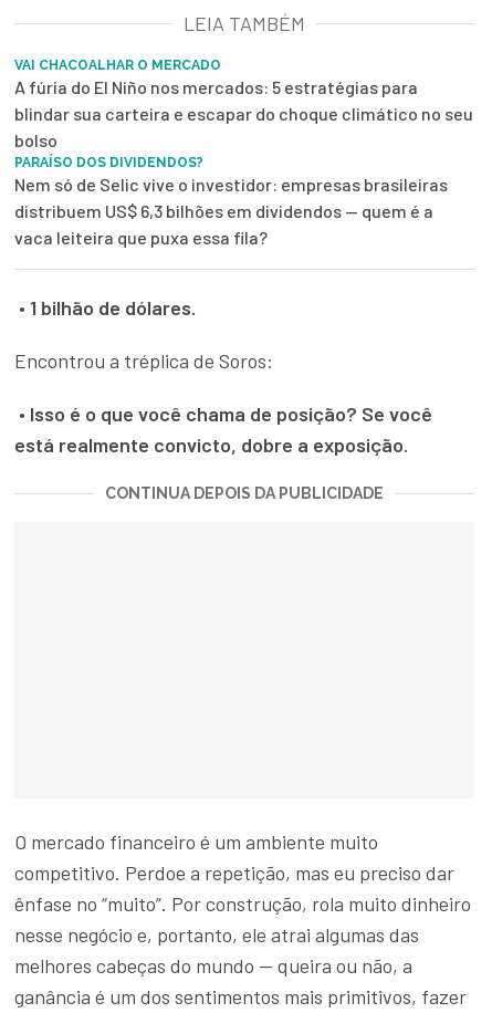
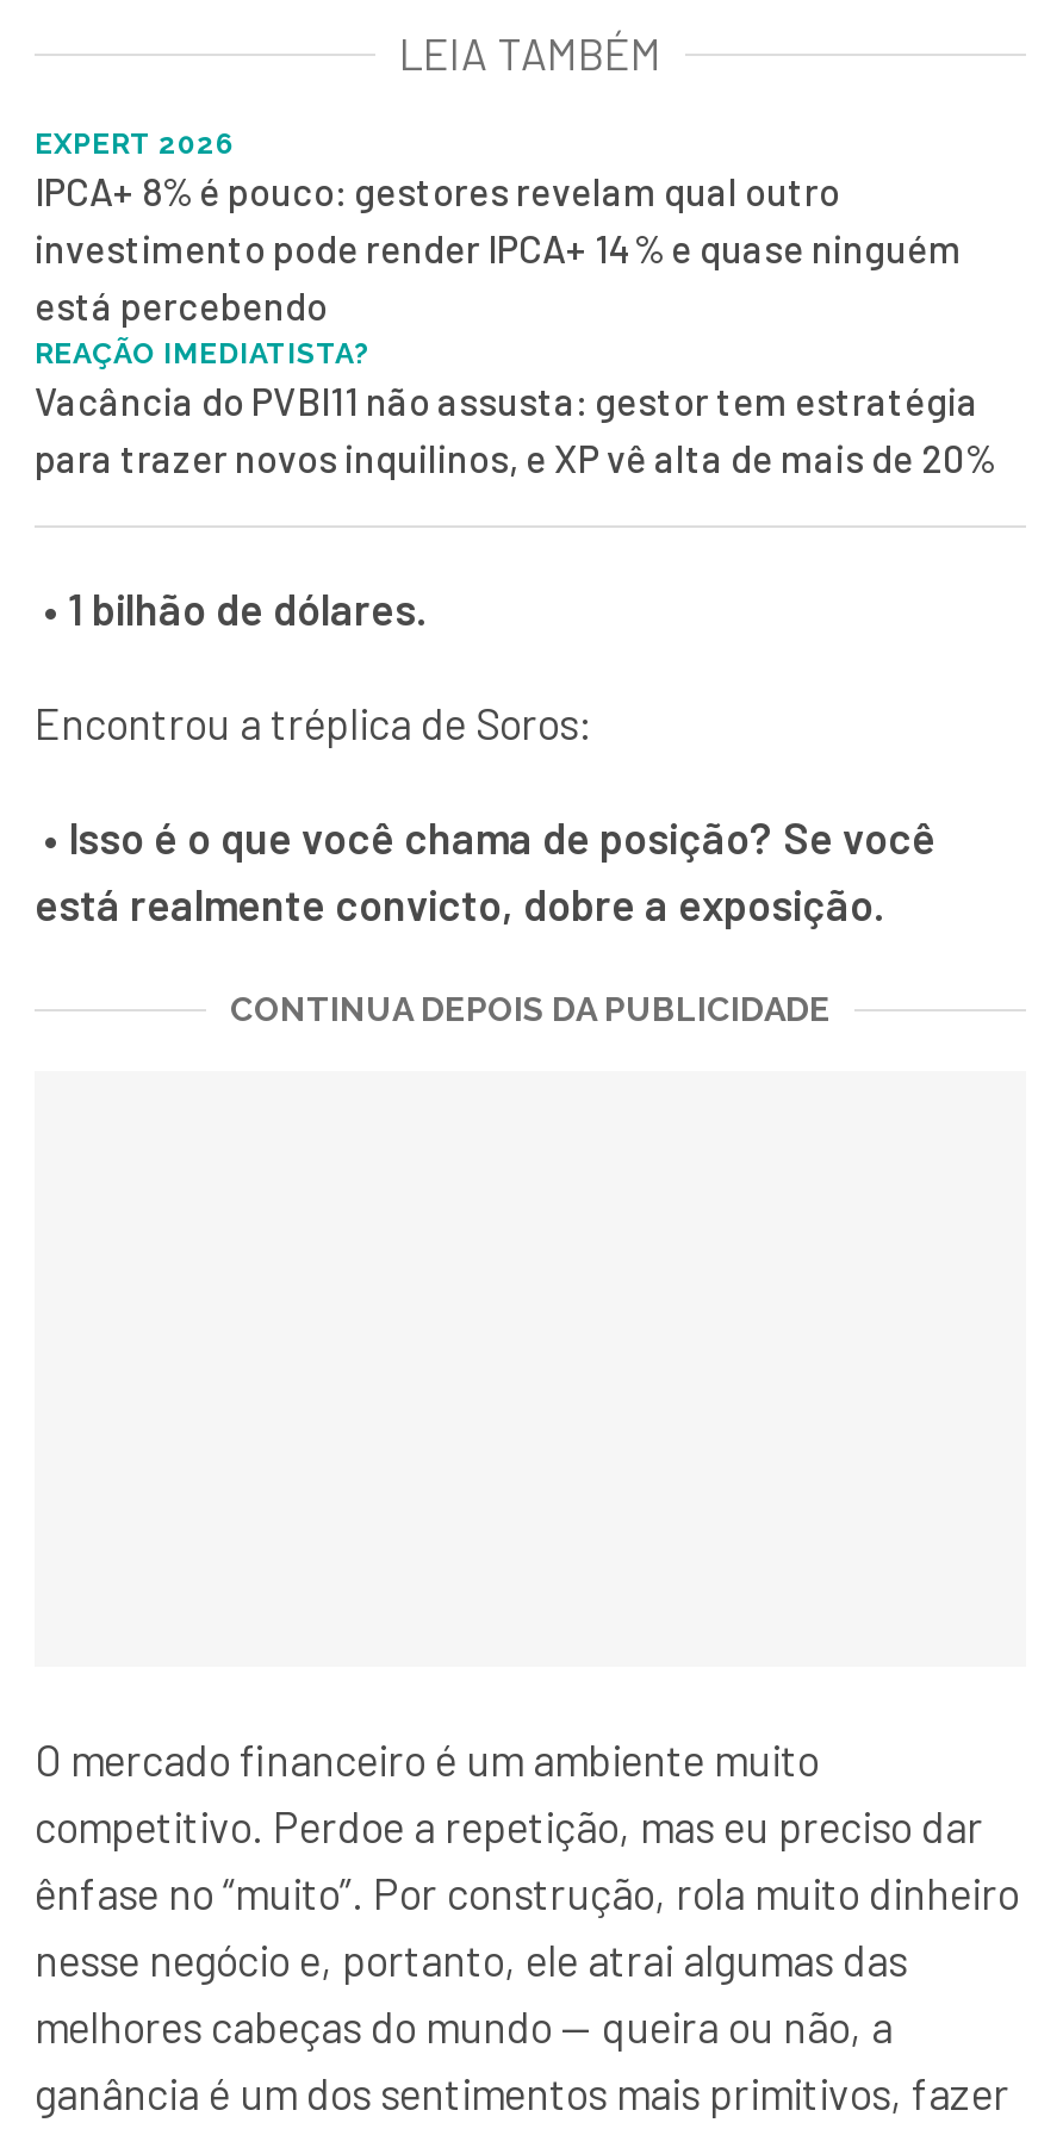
[14,58,473,248] VAI CHACOALHAR O MERCADO | A fúria do El Niño nos mercados: 5 estratégias para | blindar sua carteira e escapar do choque climático no seu | bolso | PARAÍSO DOS DIVIDENDOS? | Nem só de Selic vive o investidor: empresas brasileiras | distribuem US$ 6,3 bilhões em dividendos — quem é a | vaca leiteira que puxa essa fila? -> [35,127,995,480] EXPERT 2026 | IPCA+ 8% é pouco: gestores revelam qual outro | investimento pode render IPCA+ 14% e quase ninguém | está percebendo | REAÇÃO IMEDIATISTA? | Vacância do PVBI11 não assusta: gestor tem estratégia | para trazer novos inquilinos, e XP vê alta de mais de 20%

